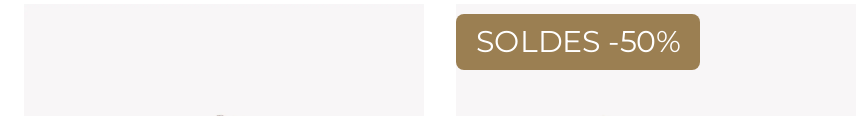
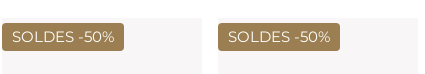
none -> [12,27,114,46] SOLDES -50%

